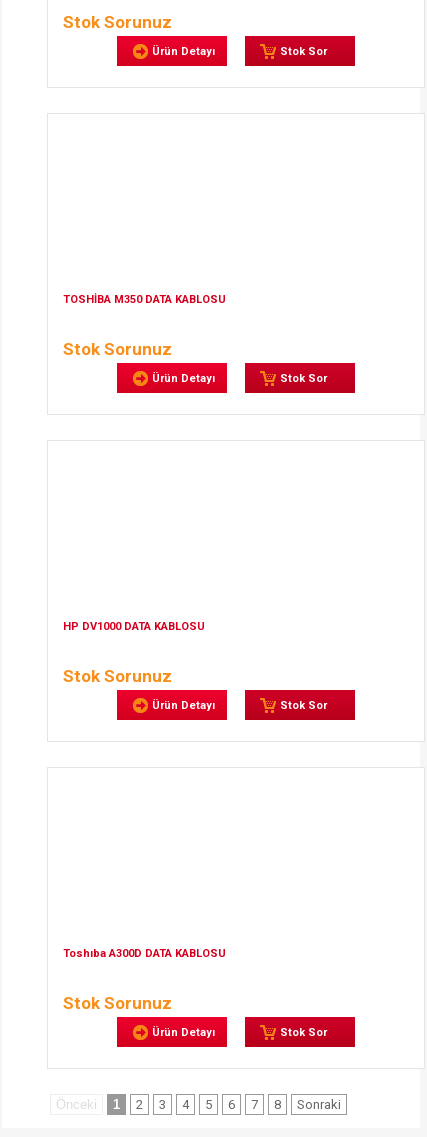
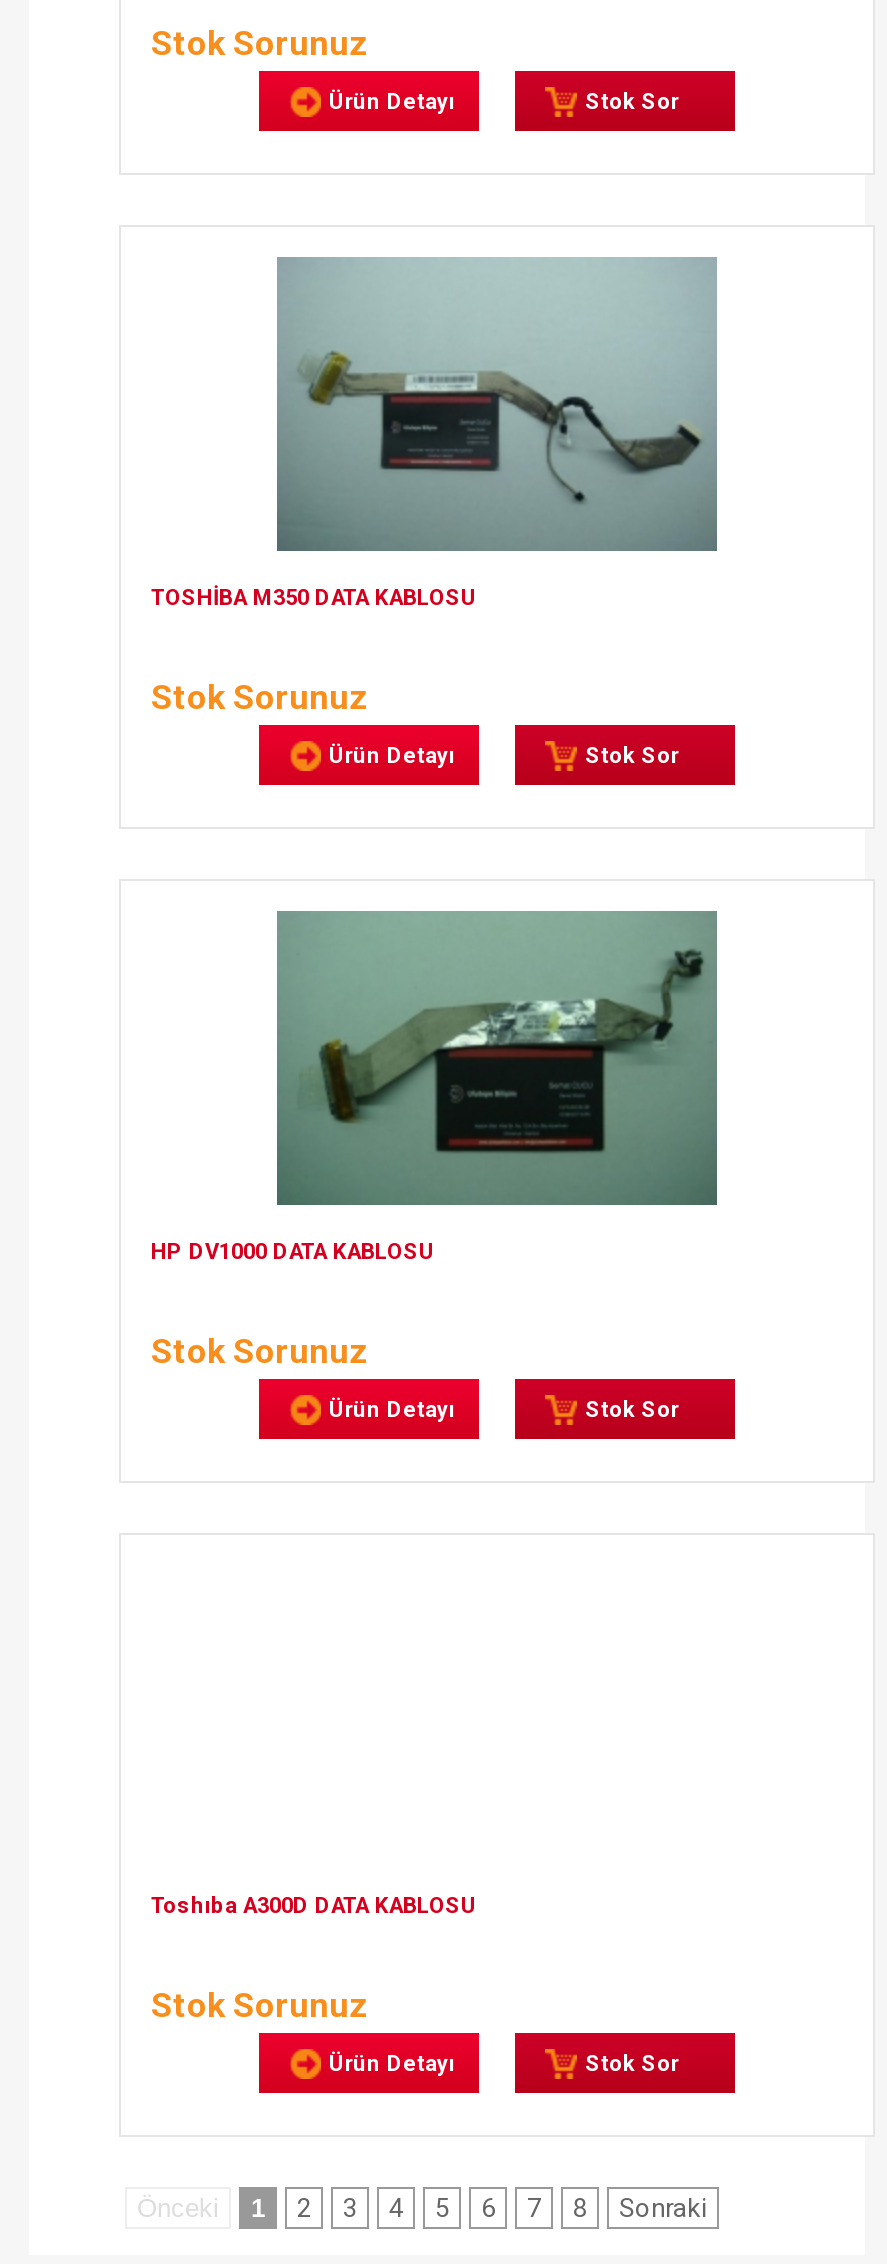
none -> [275,255,719,553] [image]
none -> [275,909,719,1207] [image]

